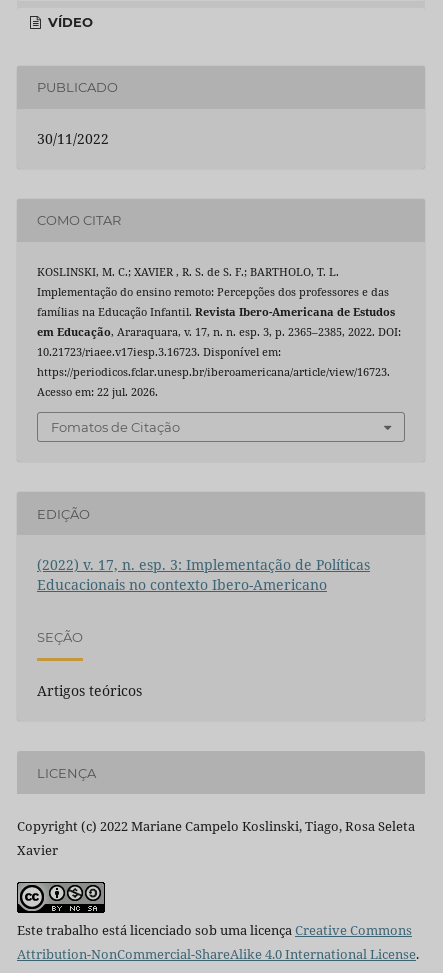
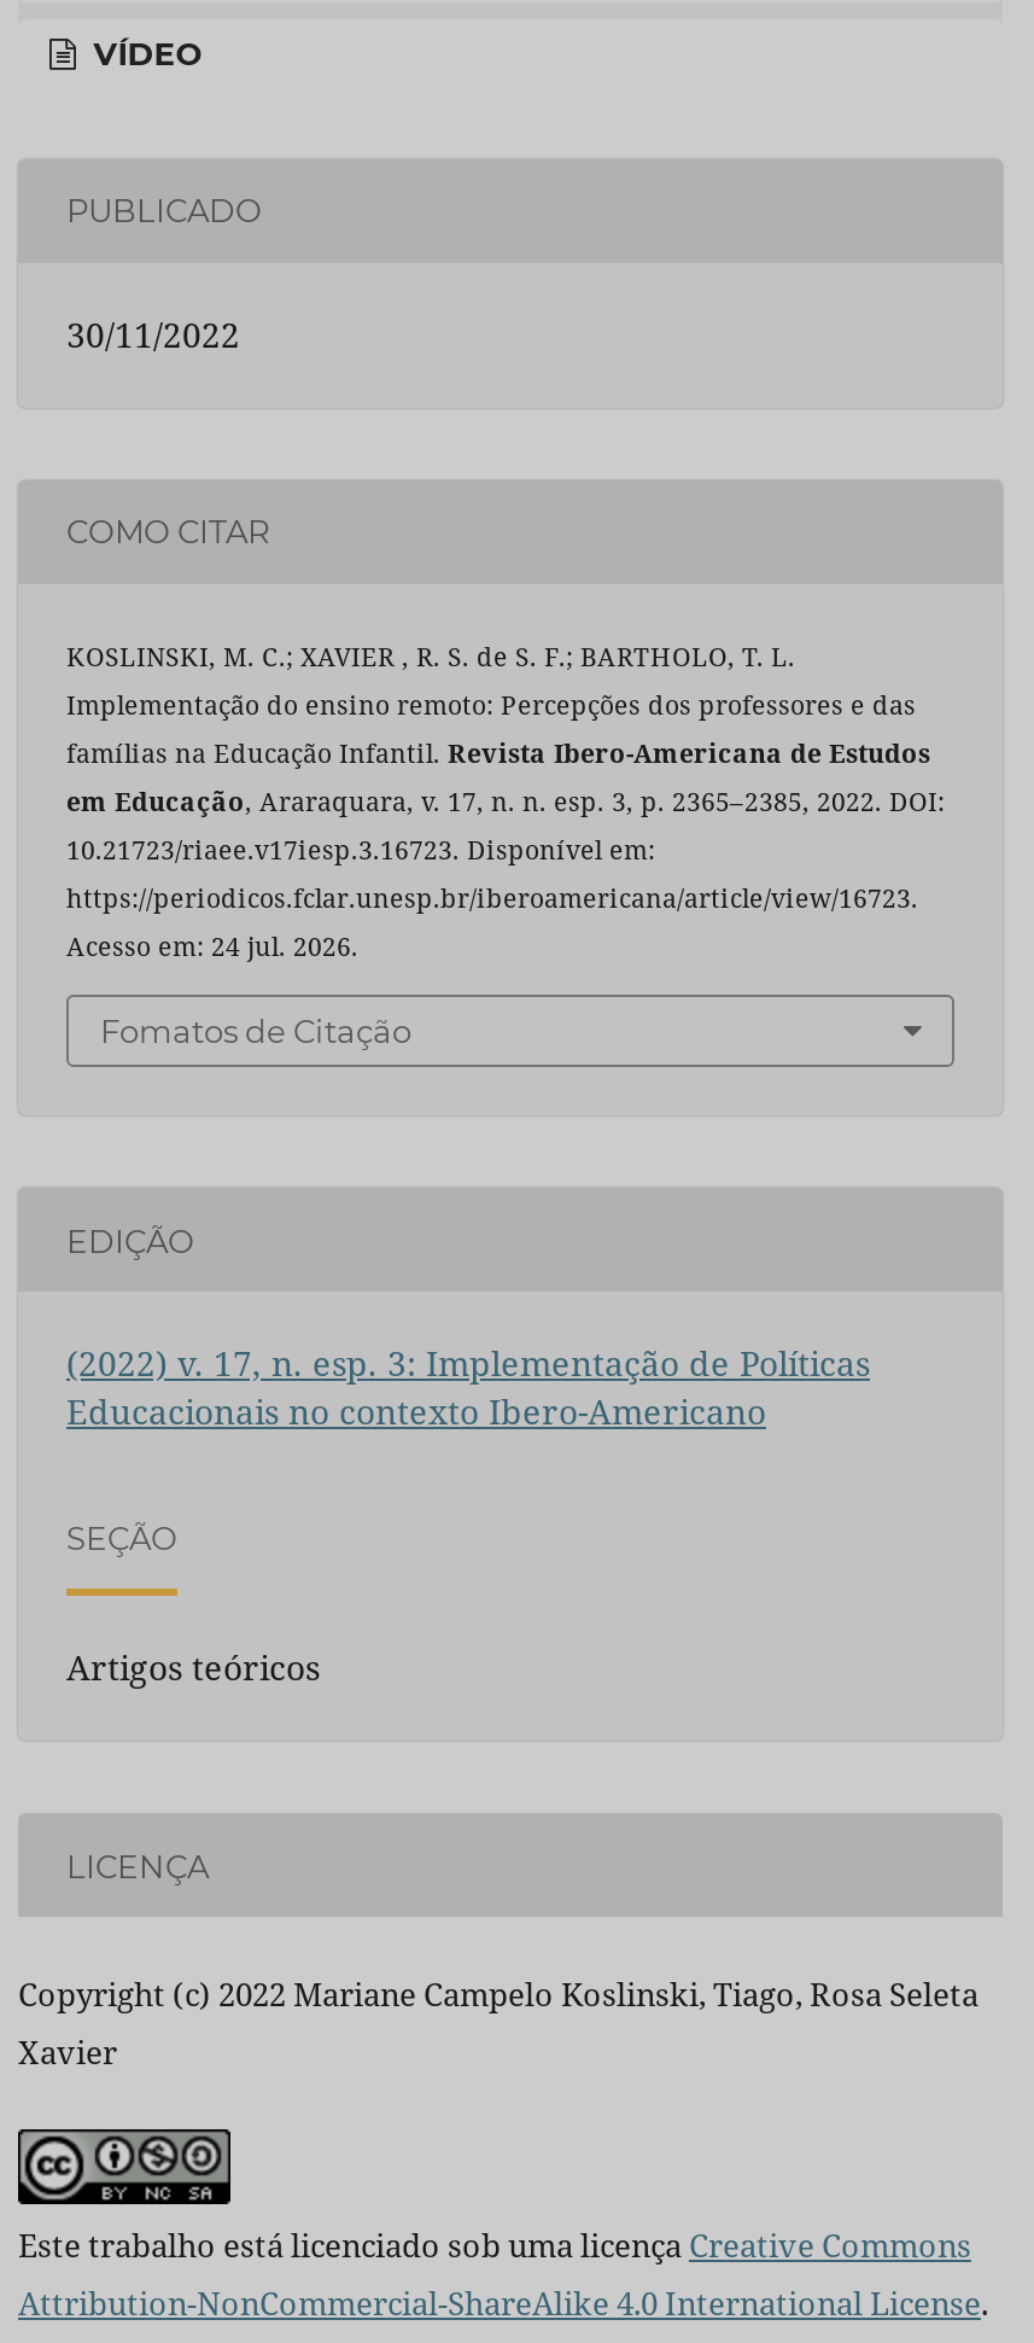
[37,385,158,399] Acesso em: 22 jul. 2026. -> [66,929,358,963] Acesso em: 24 jul. 2026.

